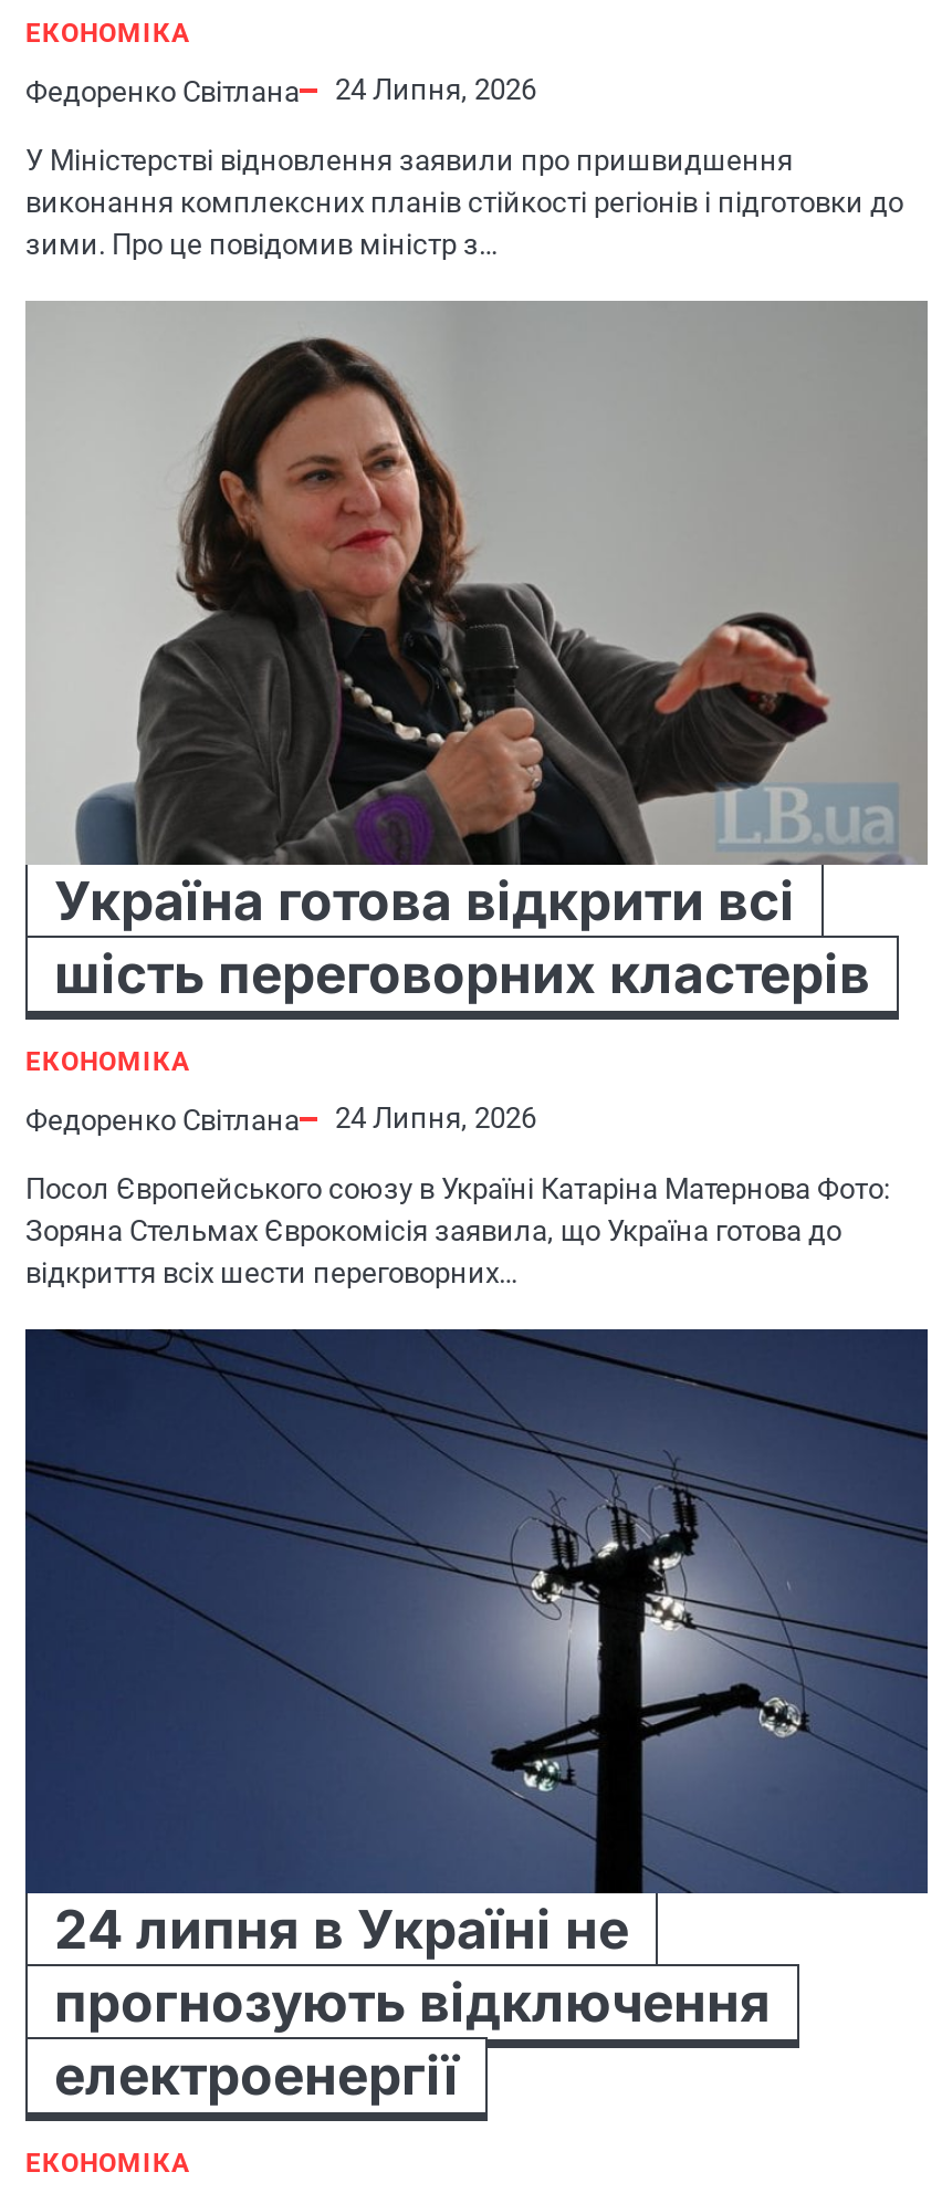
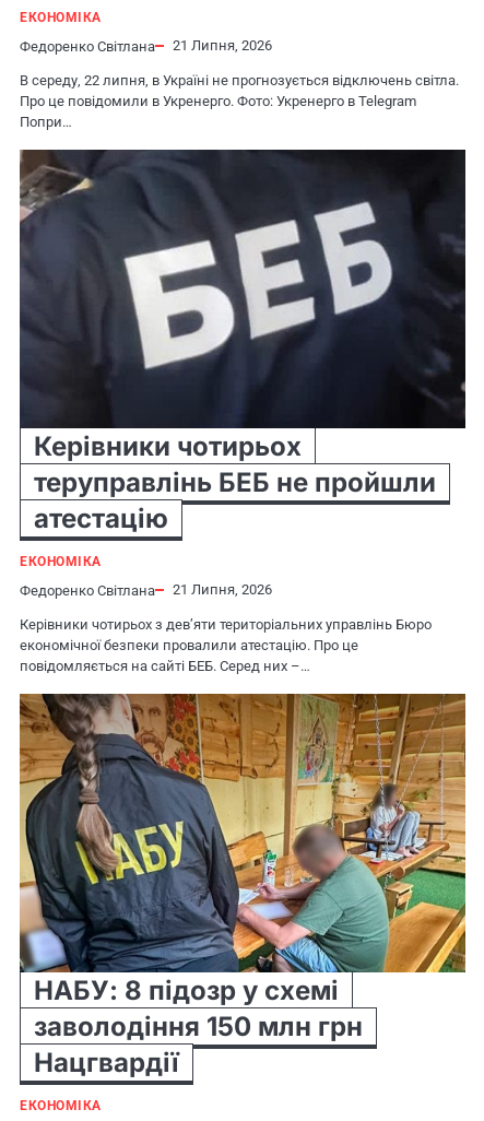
[25,73,536,109] Федоренко Світлана 24 Липня, 2026 -> [20,37,272,55] Федоренко Світлана 21 Липня, 2026
[25,144,903,261] У Міністерстві відновлення заявили про пришвидшення | виконання комплексних планів стійкості регіонів і підготовки до | зими. Про це повідомив міністр з… -> [20,72,459,130] В середу, 22 липня, в Україні не прогнозується відключень світла. | Про це повідомили в Укренерго. Фото: Укренерго в Telegram | Попри…
[28,303,925,1007] [image] | Україна готова відкрити всі | шість переговорних кластерів -> [20,154,465,534] [image] | Керівники чотирьох | теруправлінь БЕБ не пройшли | атестацію
[25,1102,536,1137] Федоренко Світлана 24 Липня, 2026 -> [20,581,272,599] Федоренко Світлана 21 Липня, 2026
[25,1173,890,1290] Посол Європейського союзу в Україні Катаріна Матернова Фото: | Зоряна Стельмах Єврокомісія заявила, що Україна готова до | відкриття всіх шести переговорних… -> [20,616,432,674] Керівники чотирьох з дев’яти територіальних управлінь Бюро | економічної безпеки провалили атестацію. Про це | повідомляється на сайті БЕБ. Серед них –…
[23,1327,930,2108] [image] | 24 липня в Україні не | прогнозують відключення | електроенергії -> [19,693,467,1079] [image] | НАБУ: 8 підозр у схемі | заволодіння 150 млн грн | Нацгвардії

